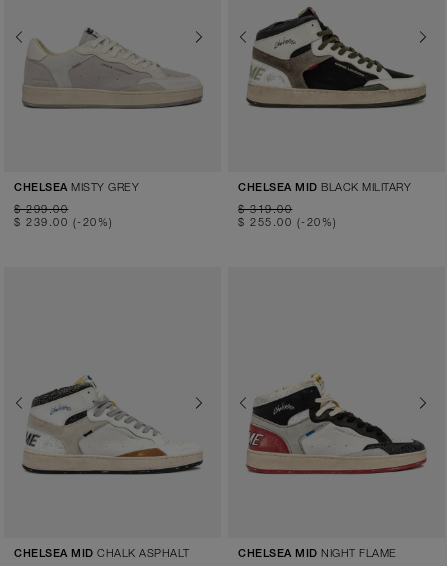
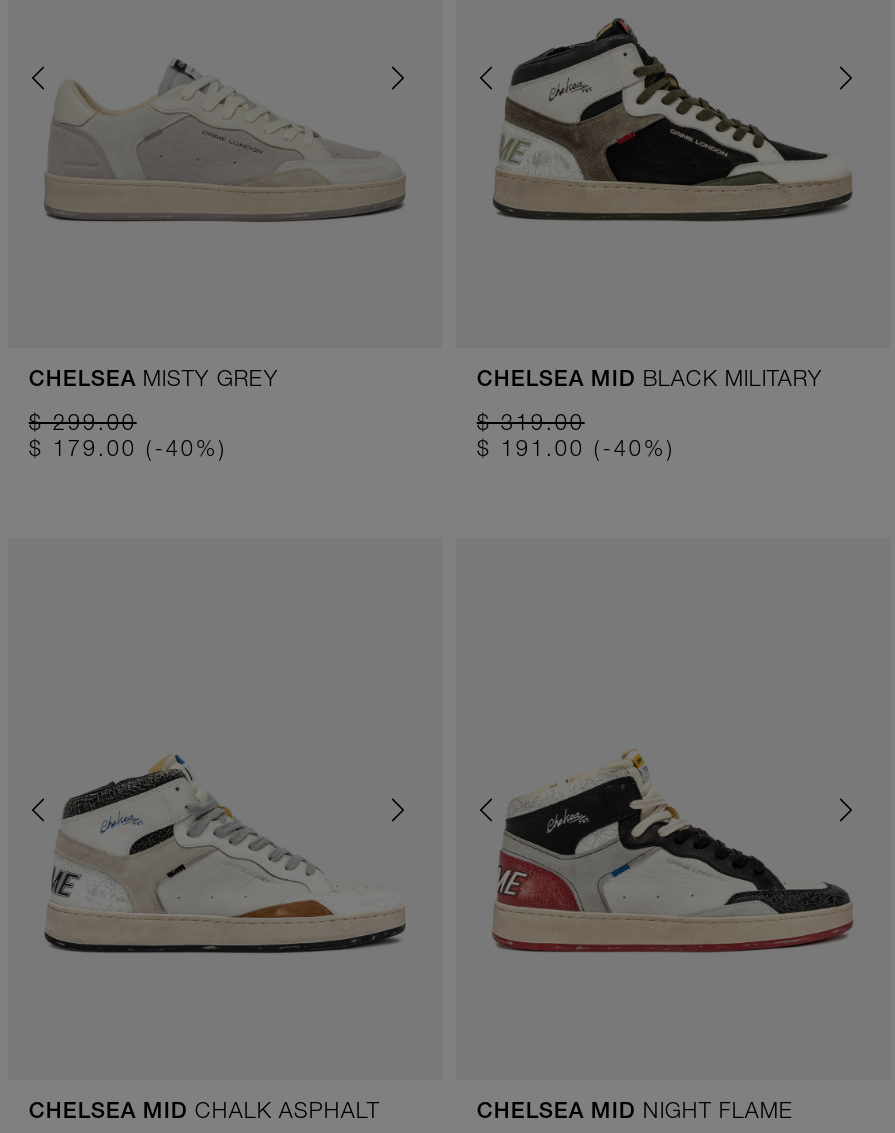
[14,215,114,228] $ 239.00 (-20%) -> [29,434,228,460] $ 179.00 (-40%)
[238,215,338,228] $ 255.00 (-20%) -> [477,434,676,460] $ 191.00 (-40%)

